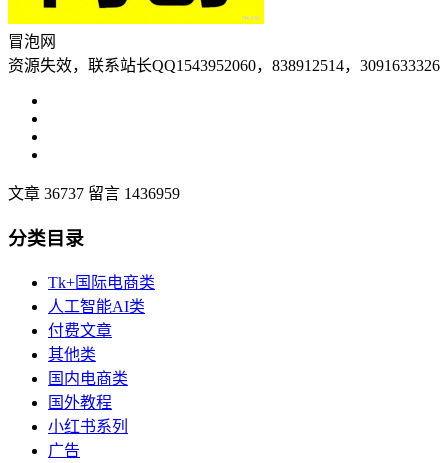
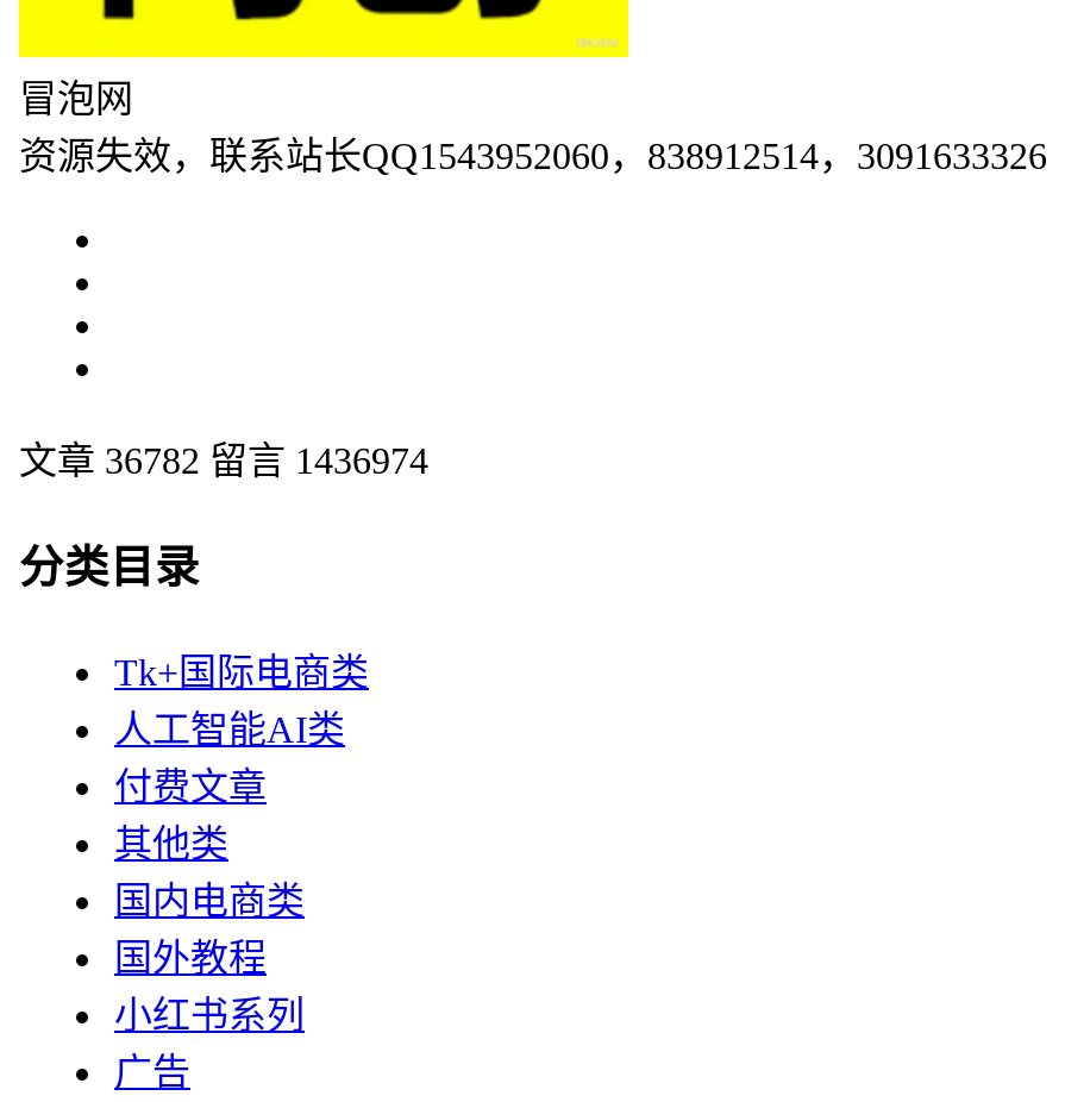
[8,185,180,202] 文章 36737 留言 1436959 -> [19,441,428,481] 文章 36782 留言 1436974

